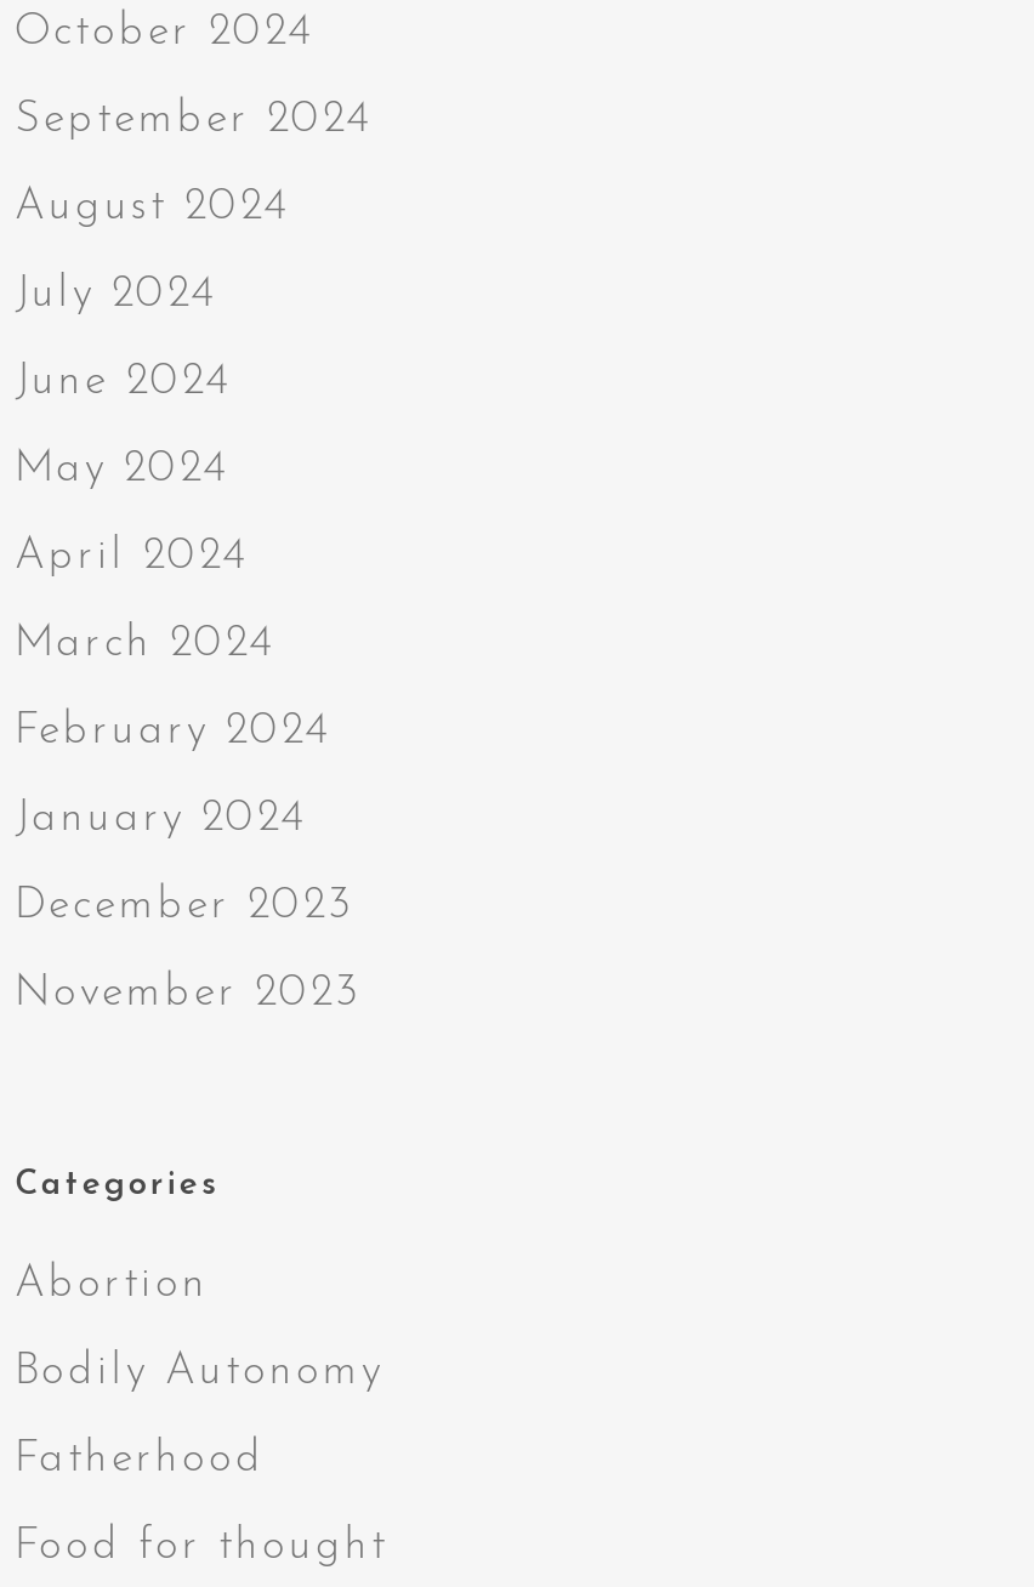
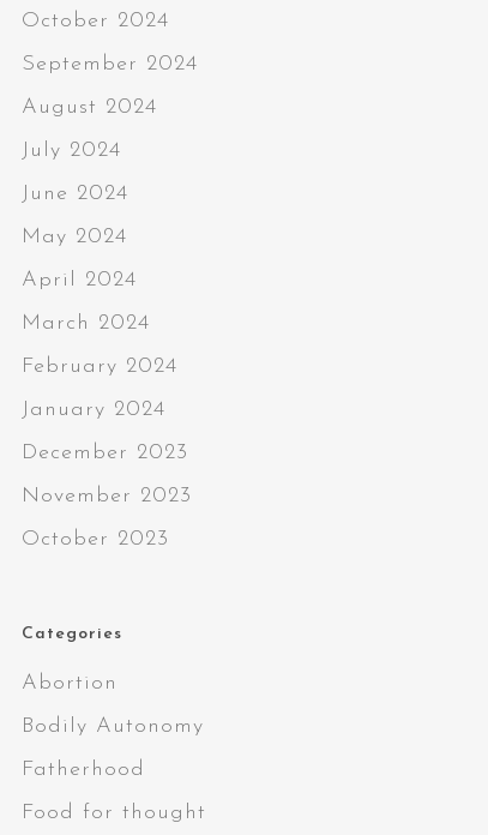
none -> [21,528,169,551] October 2023

